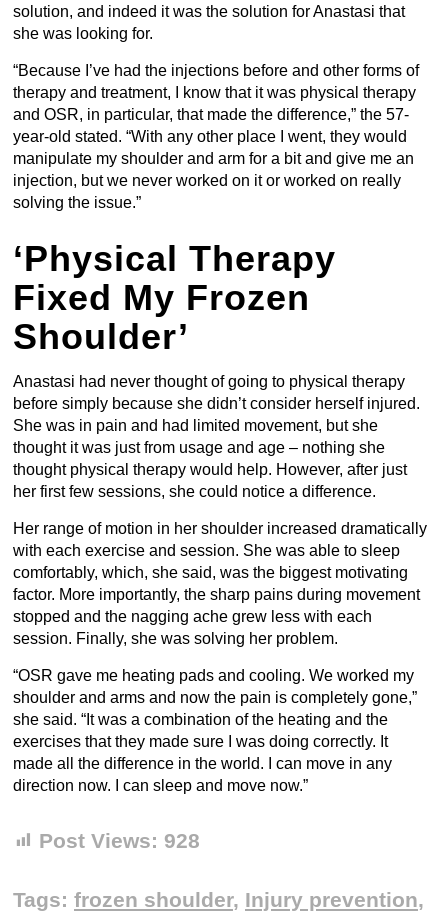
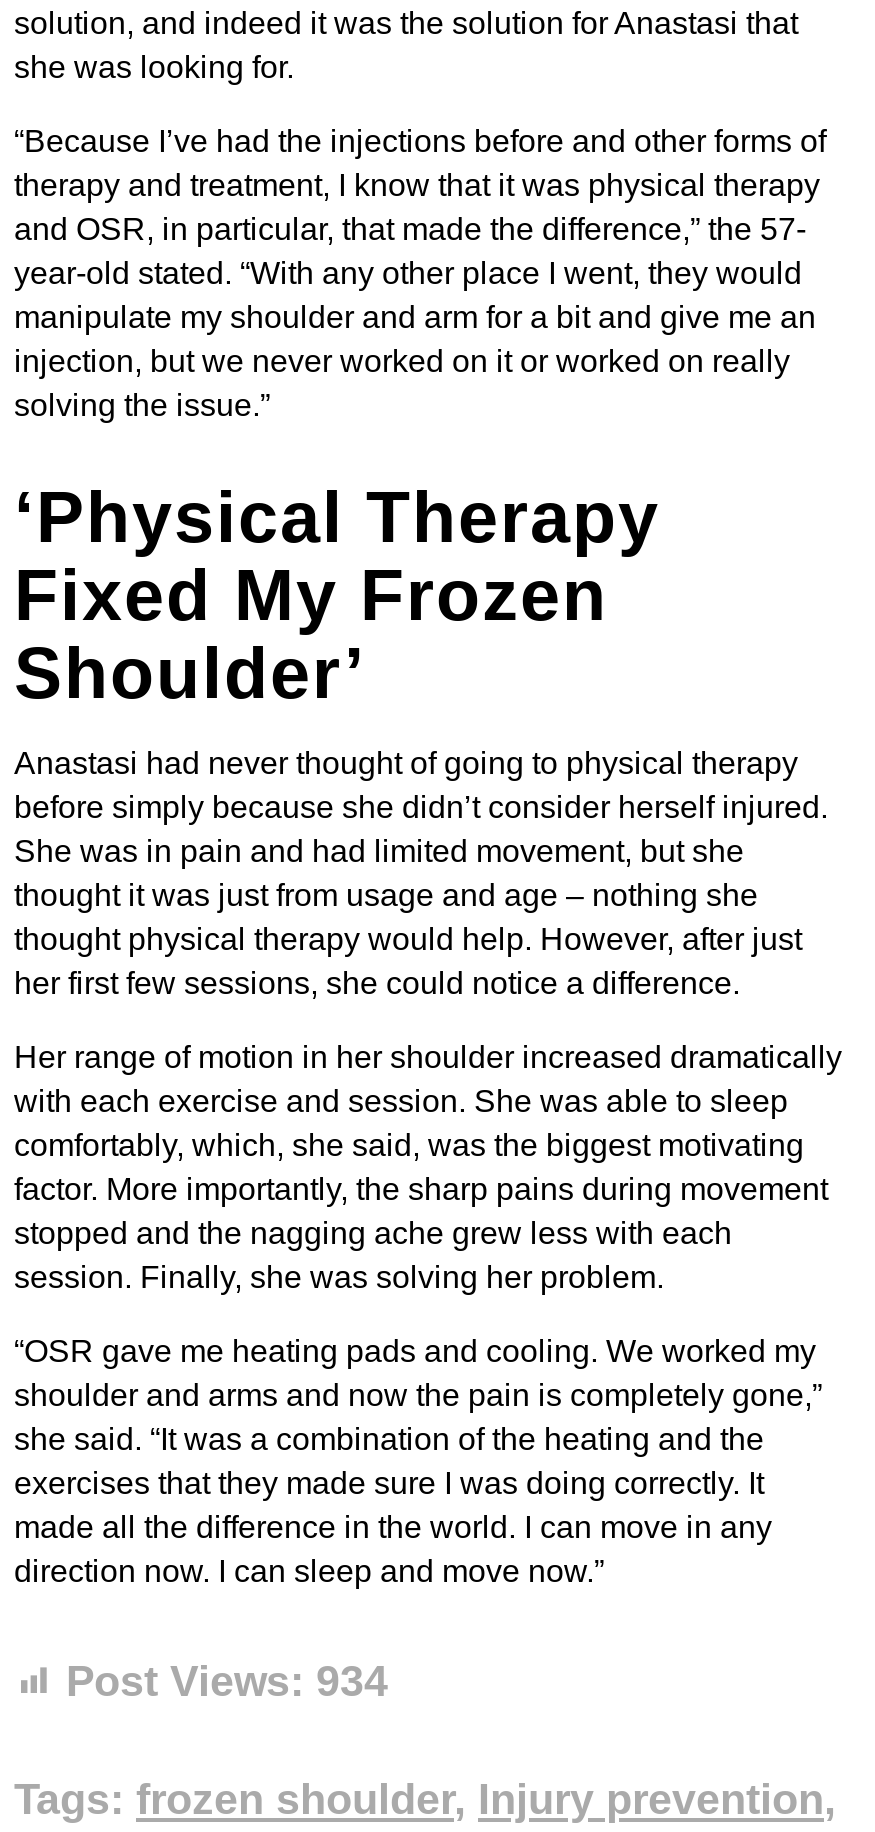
[39,829,200,853] Post Views: 928 -> [66,1658,388,1706] Post Views: 934

